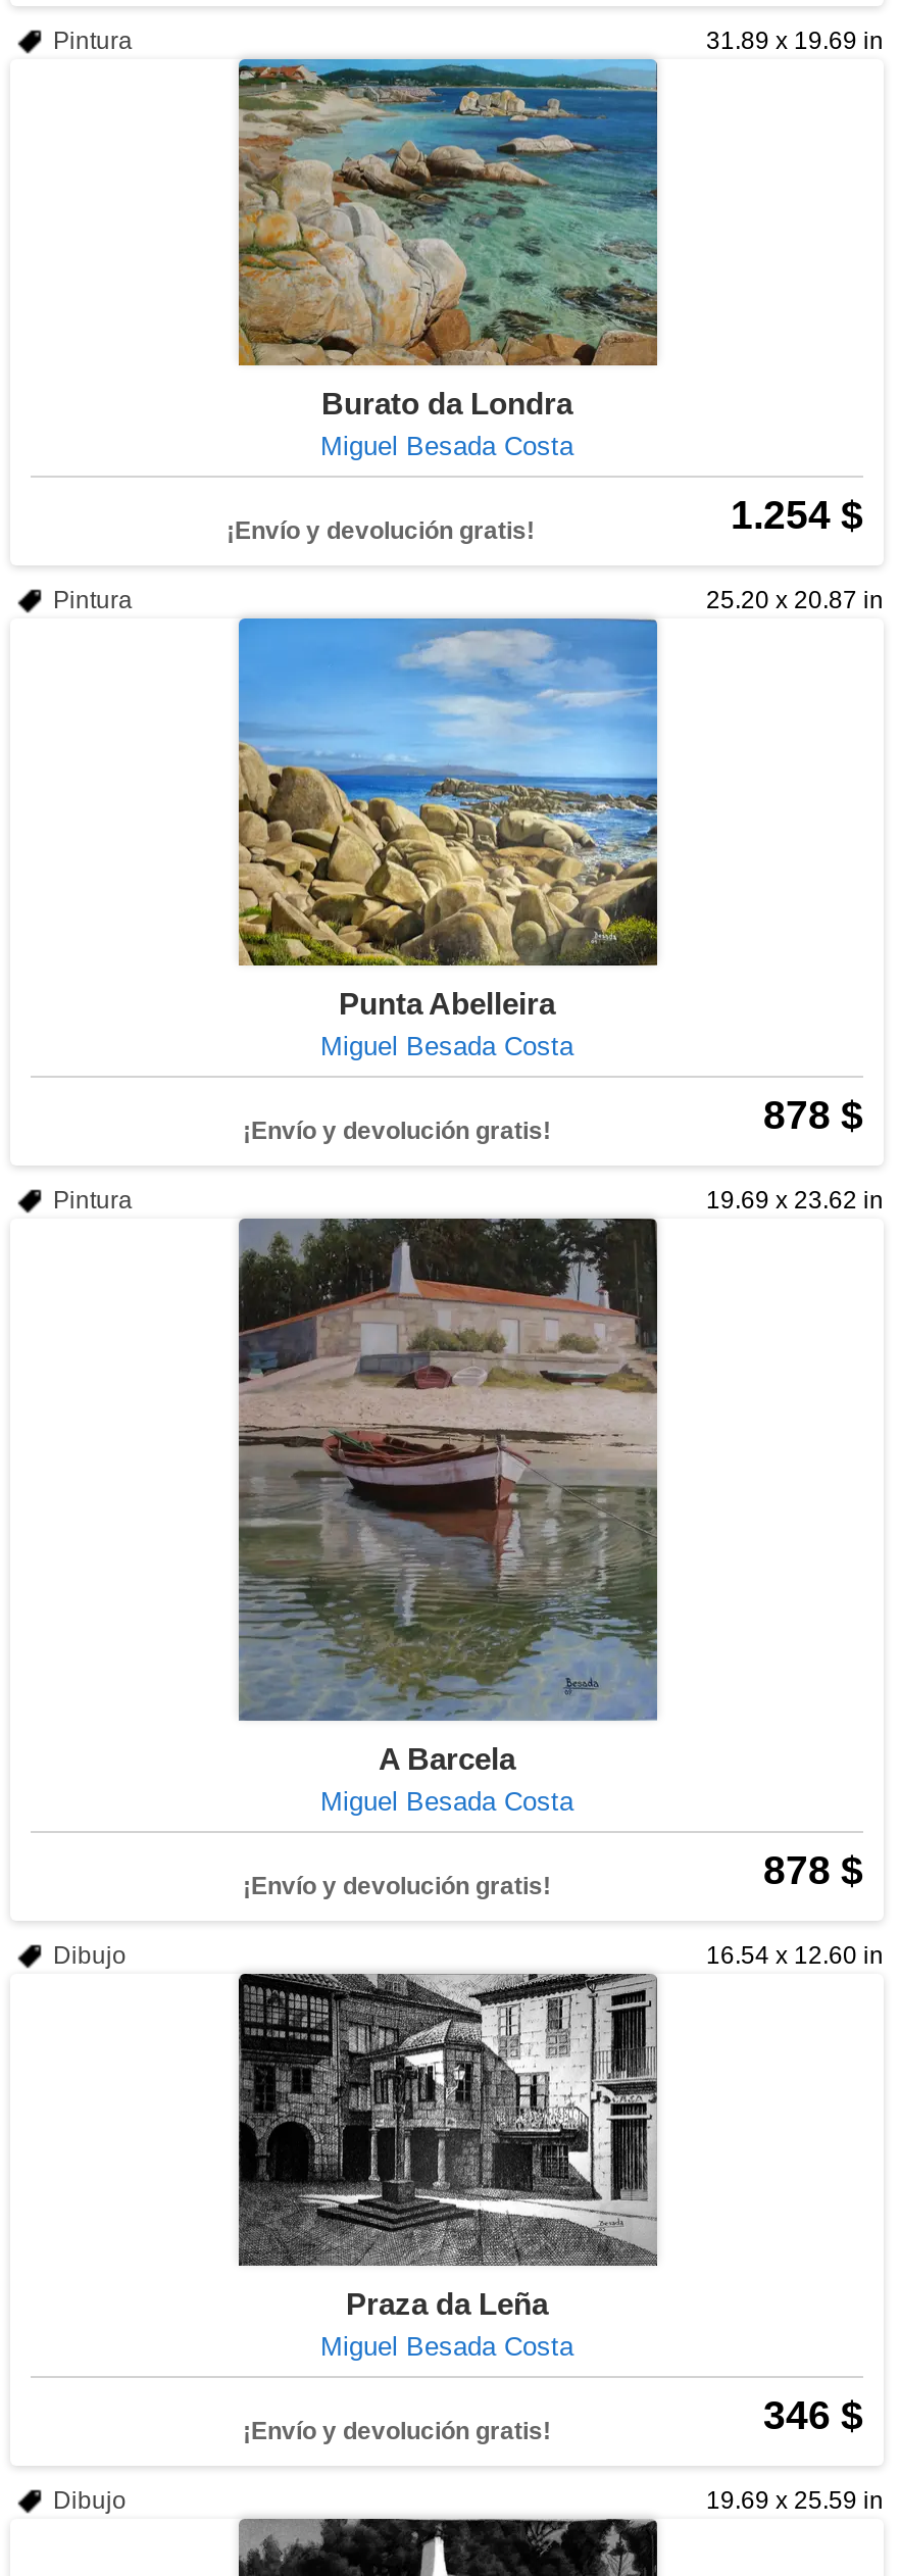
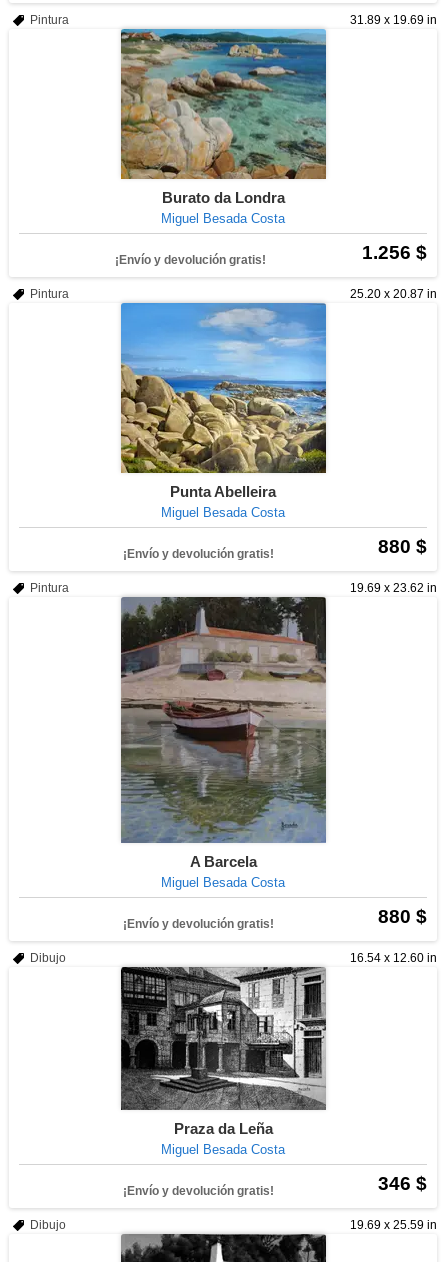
[731,492,863,537] 1.254 $ -> [362,241,427,263] 1.256 $
[763,1092,863,1137] 878 $ -> [378,535,427,557] 880 $
[763,1847,863,1892] 878 $ -> [378,905,427,927] 880 $

